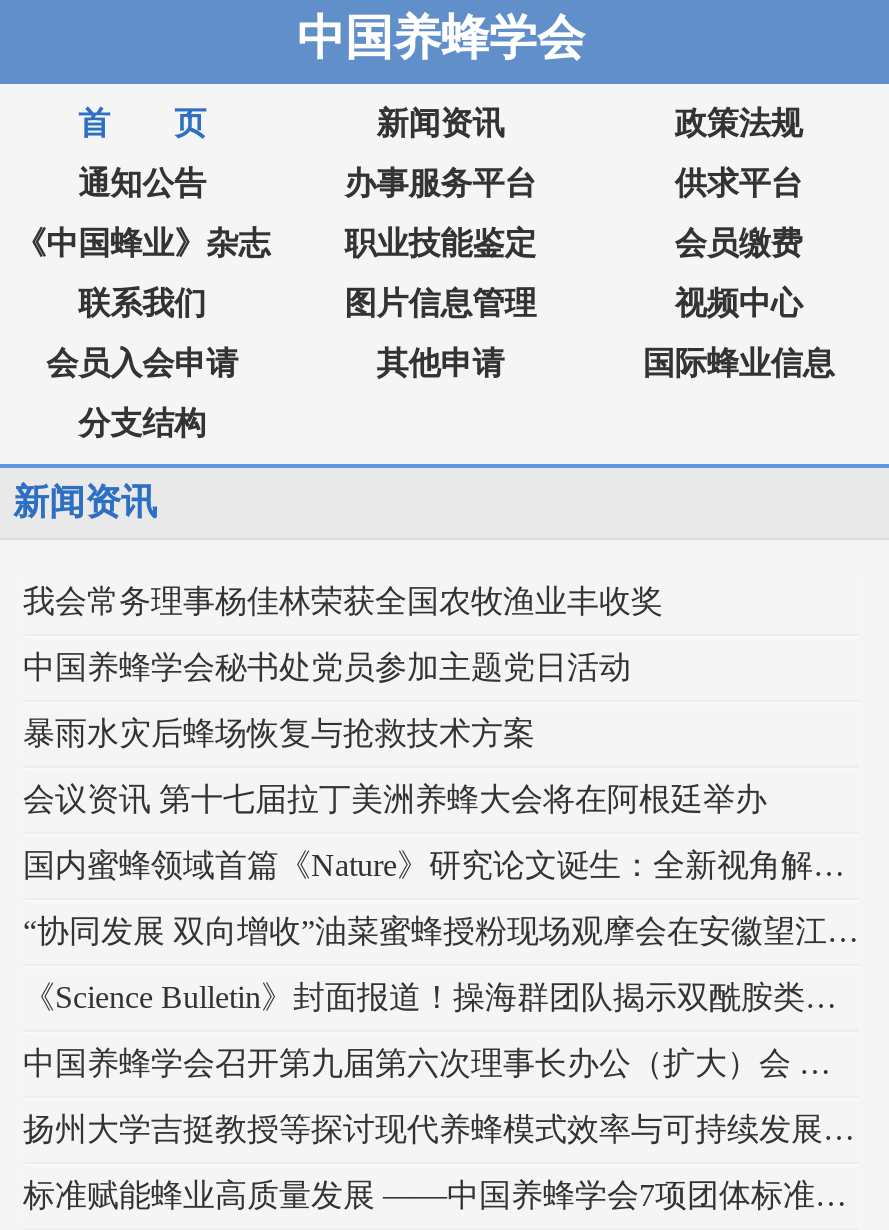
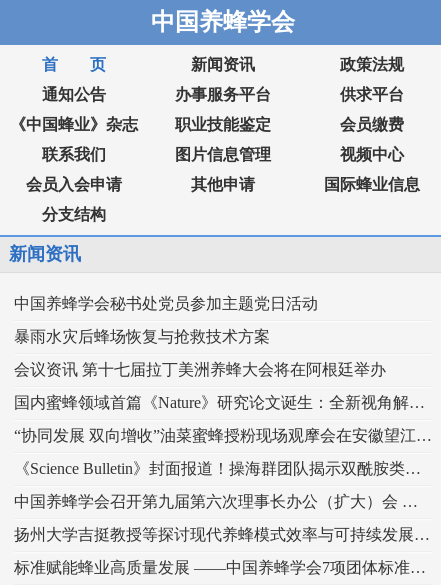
[23,584,663,618] 我会常务理事杨佳林荣获全国农牧渔业丰收奖 -> none

